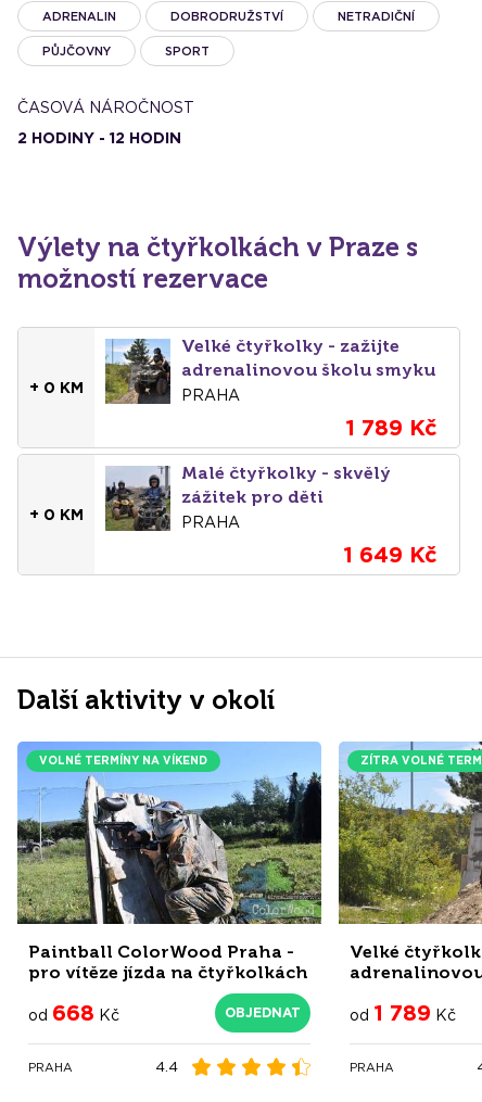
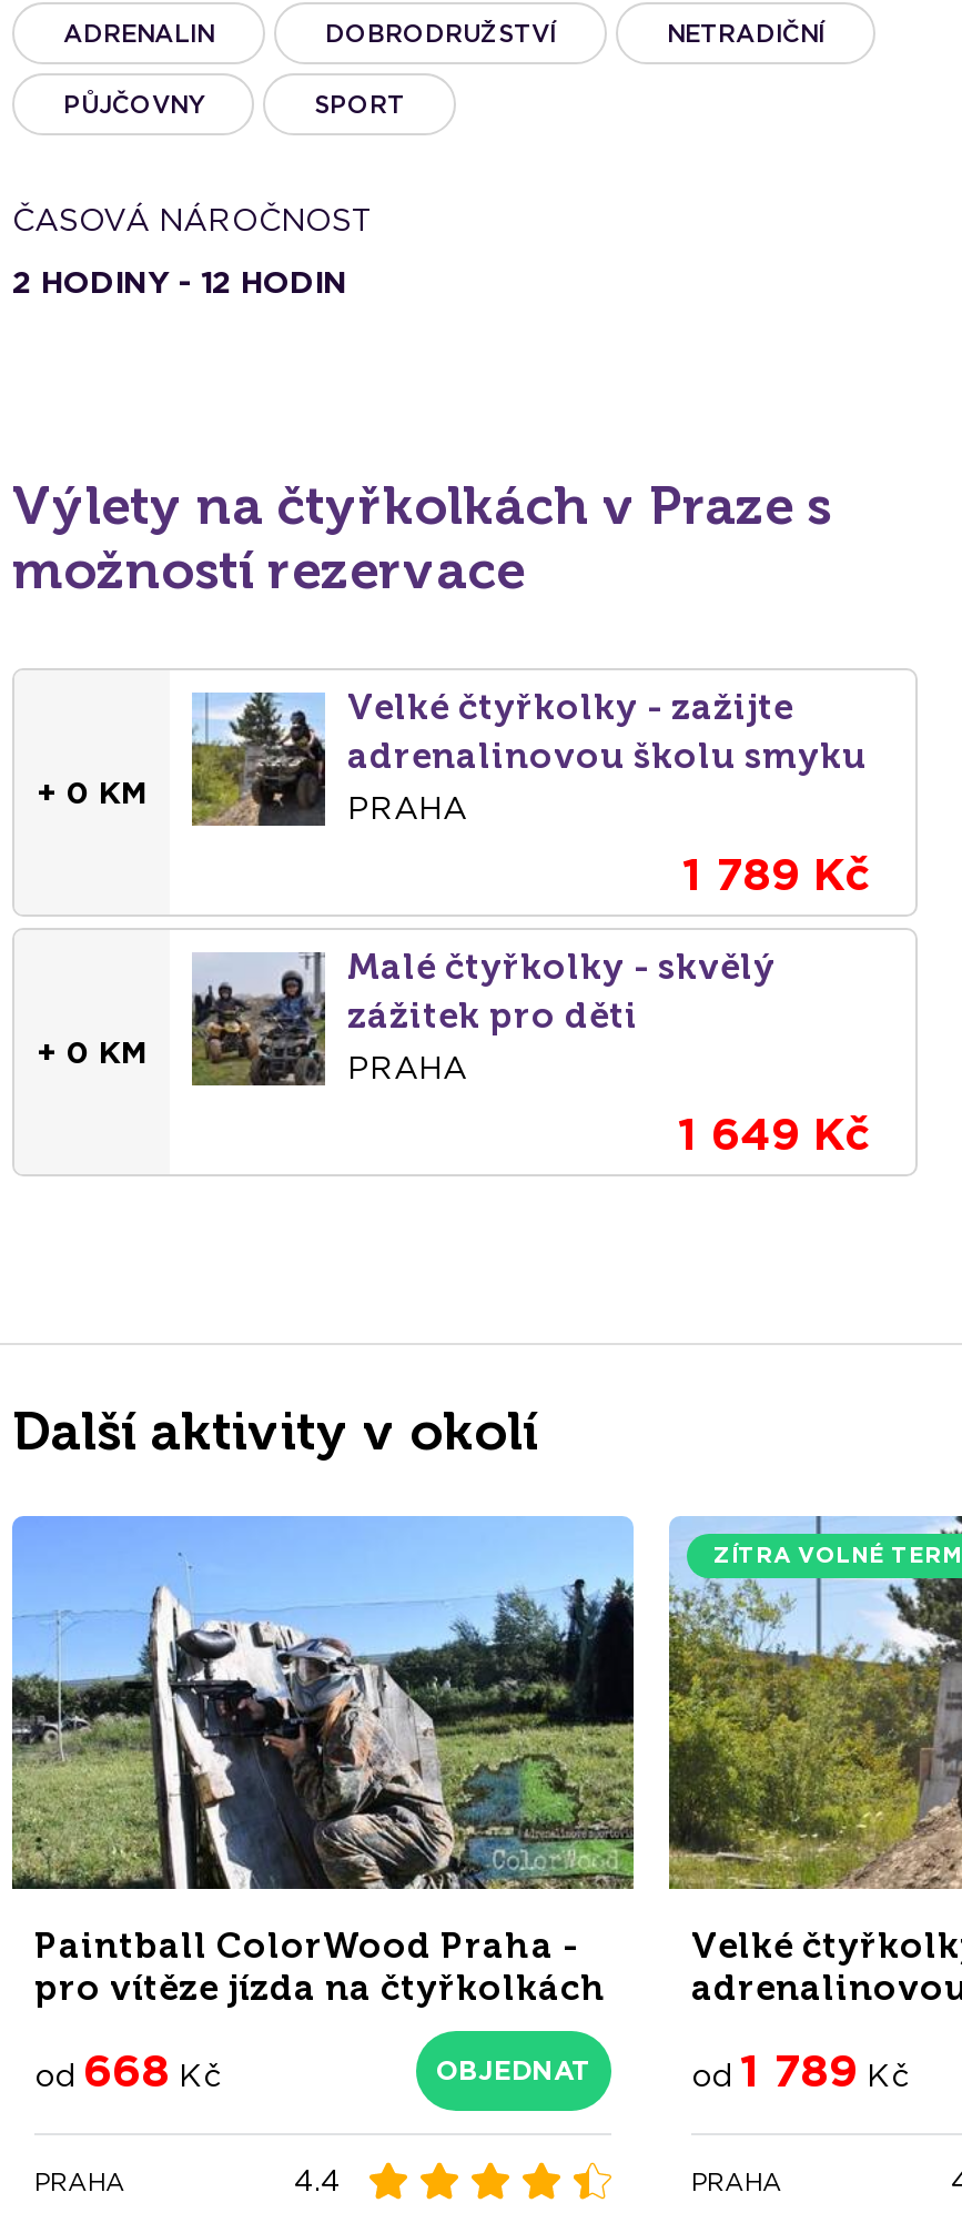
[39,753,207,766] VOLNÉ TERMÍNY NA VÍKEND -> none

